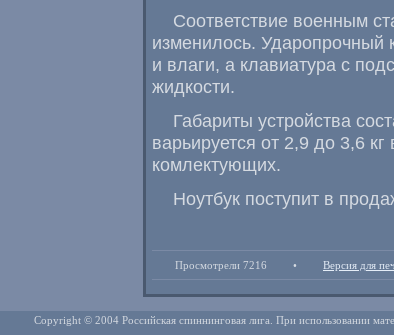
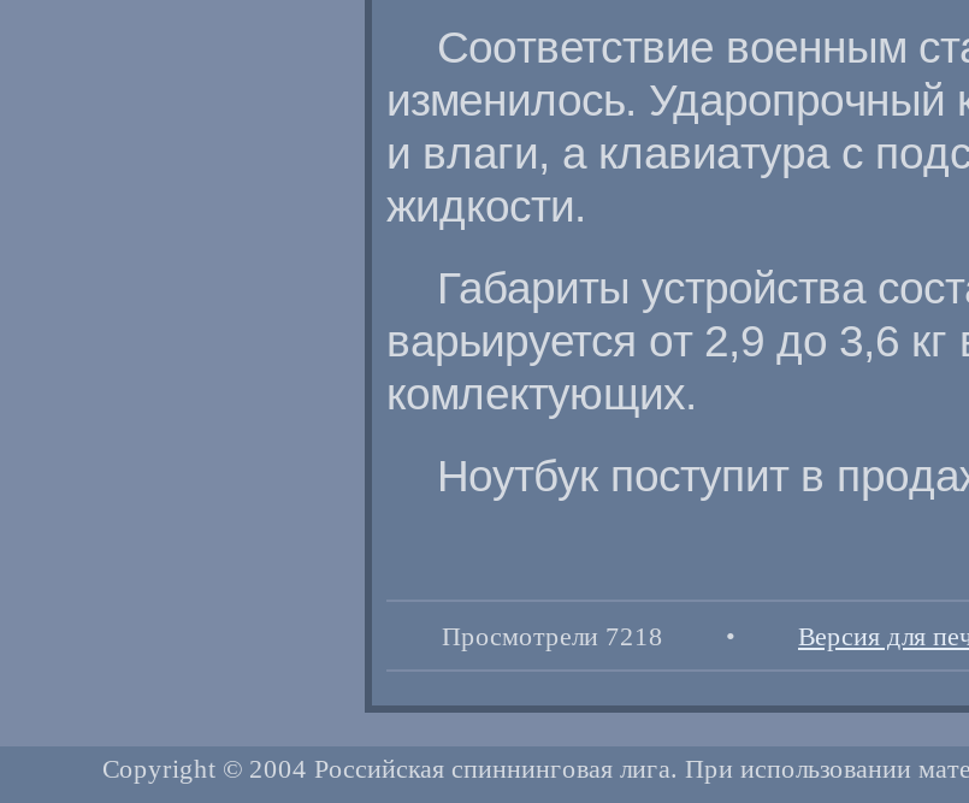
[175,259,267,271] Просмотрели 7216 -> [442,621,663,650] Просмотрели 7218

